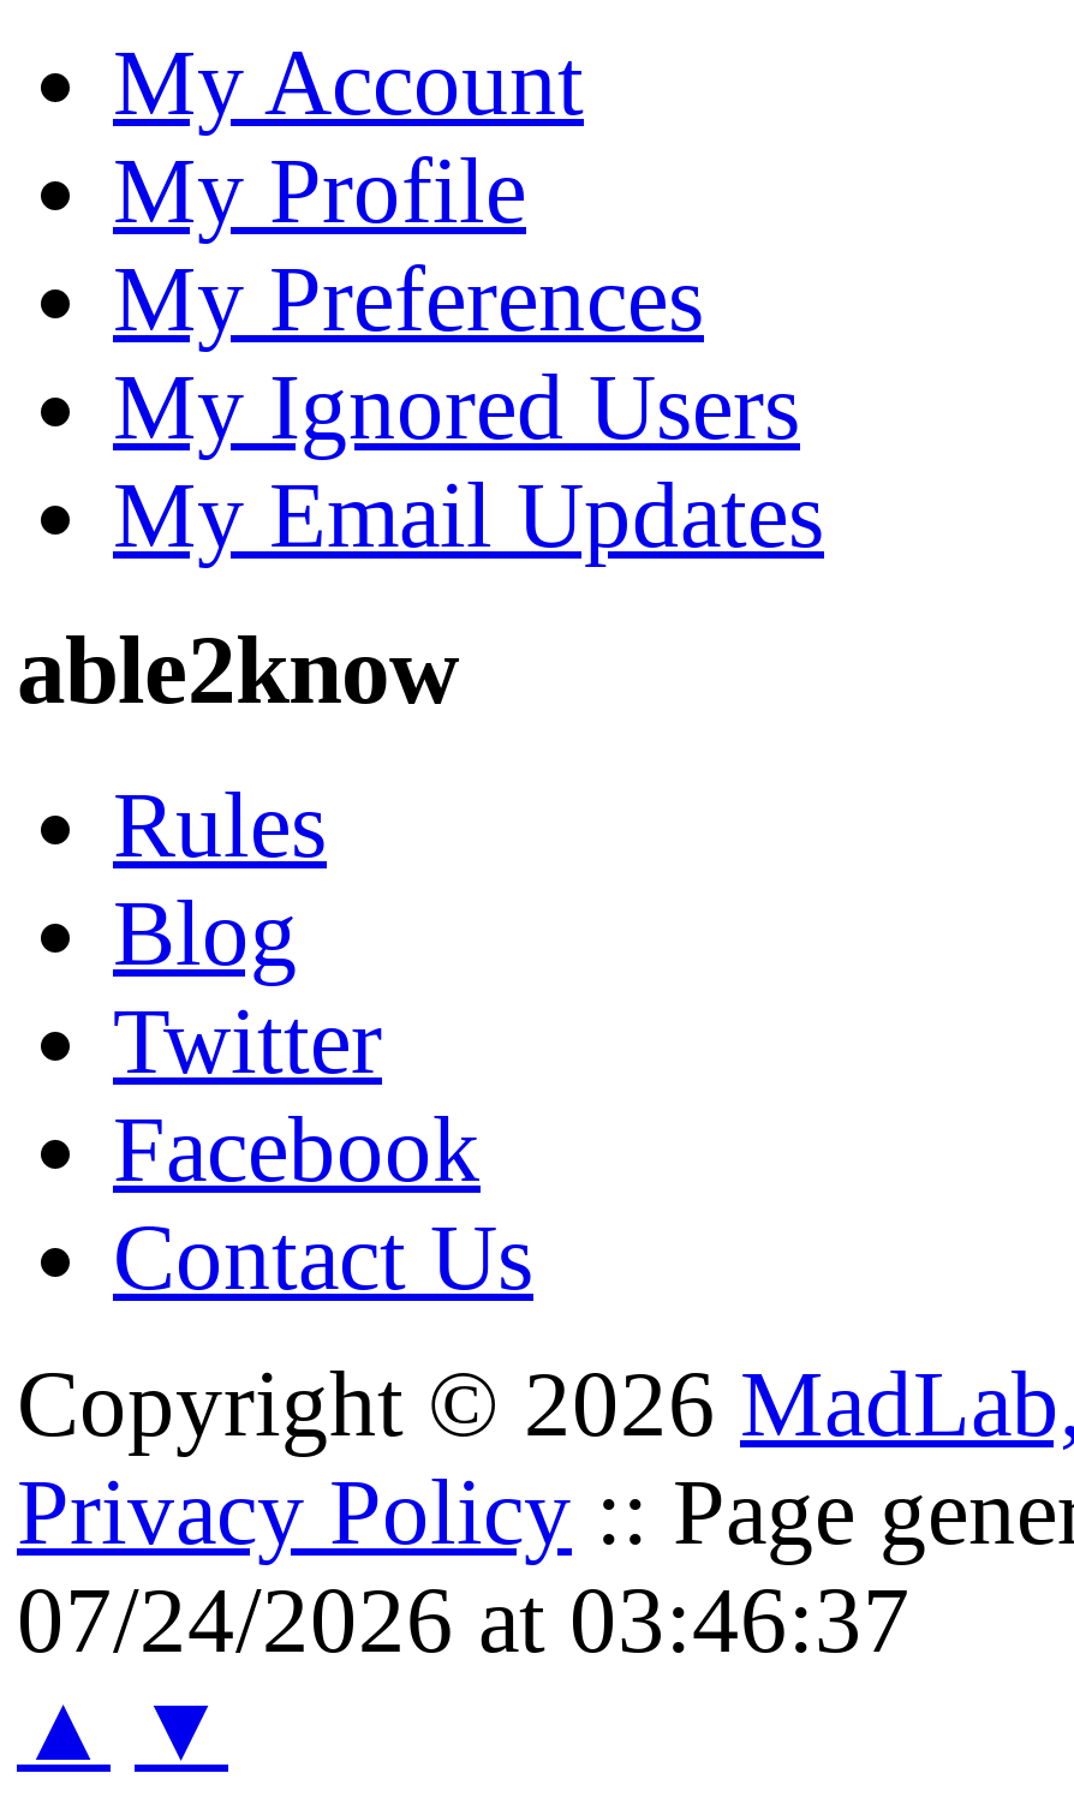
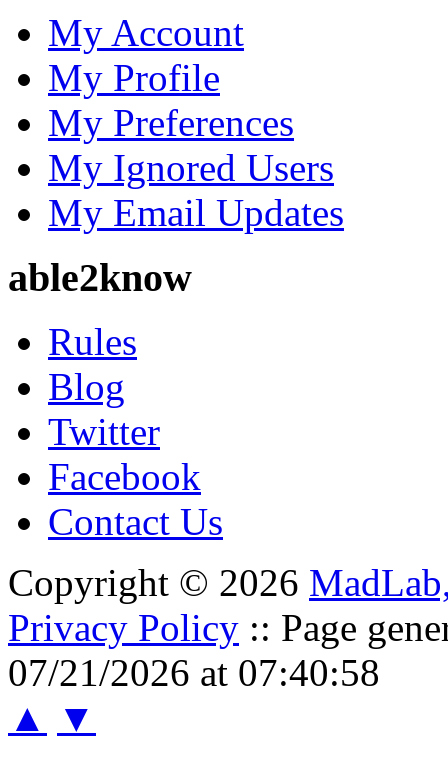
[17,1568,911,1672] 07/24/2026 at 03:46:37 -> [8,651,380,694] 07/21/2026 at 07:40:58

